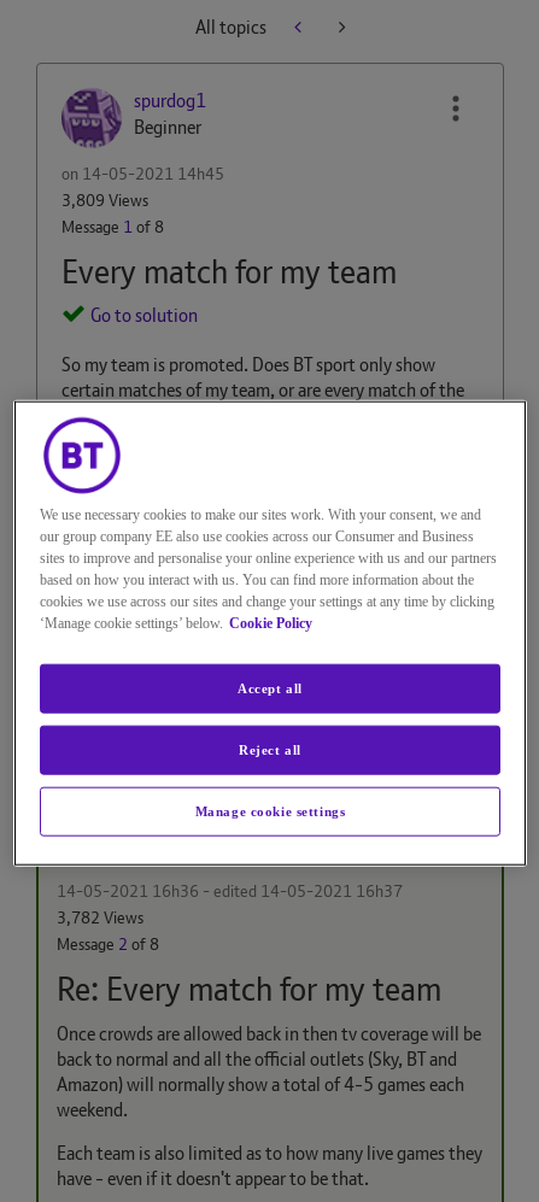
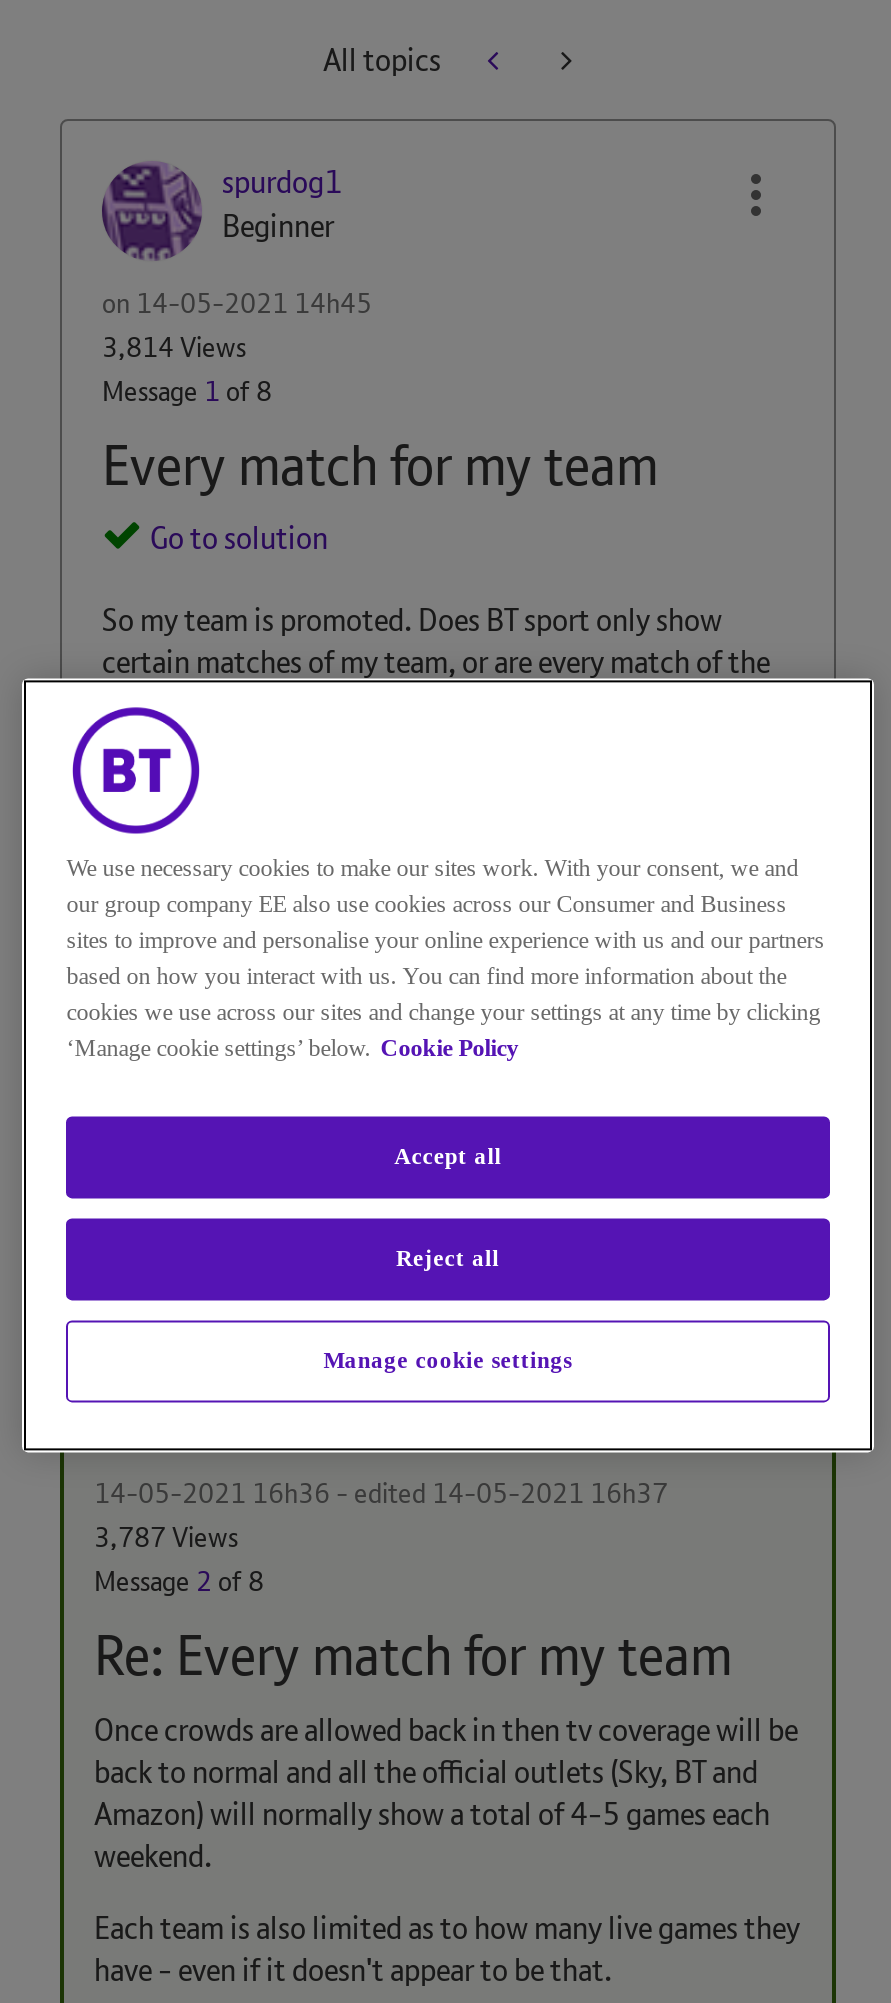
[61,189,148,211] 3,809 Views -> [102,329,246,365] 3,814 Views
[57,907,143,928] 3,782 Views -> [94,1519,238,1555] 3,787 Views

